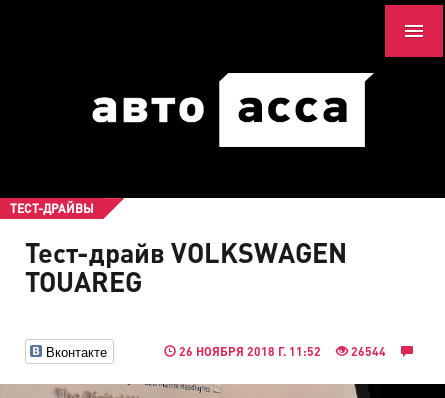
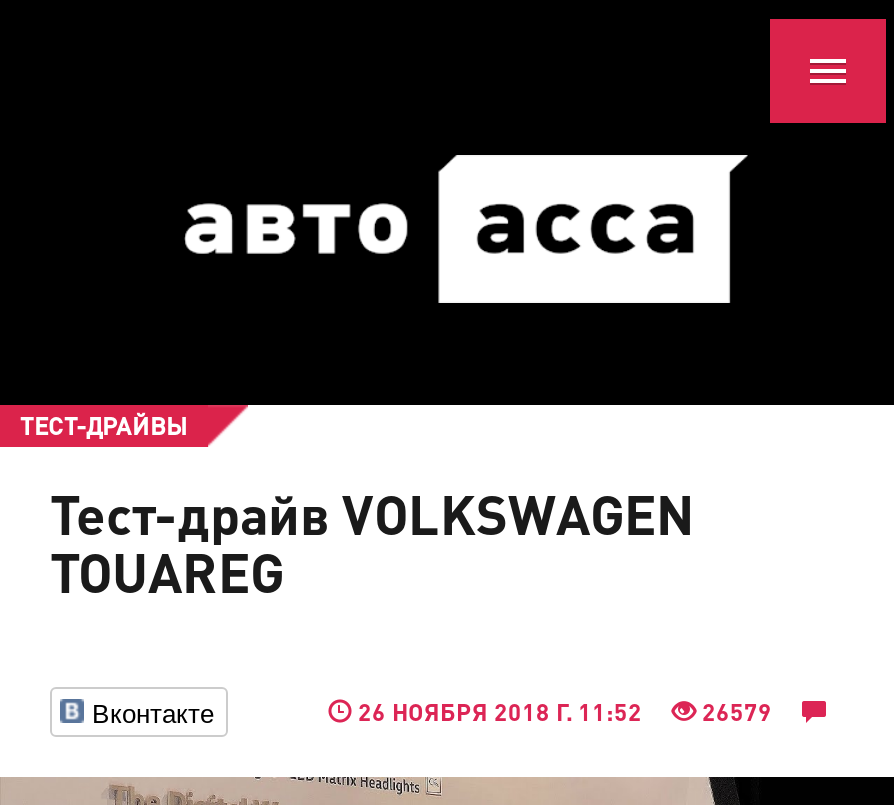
[176,344,386,359] 26 НОЯБРЯ 2018 Г. 11:52 26544 -> [352,697,772,727] 26 НОЯБРЯ 2018 Г. 11:52 26579

